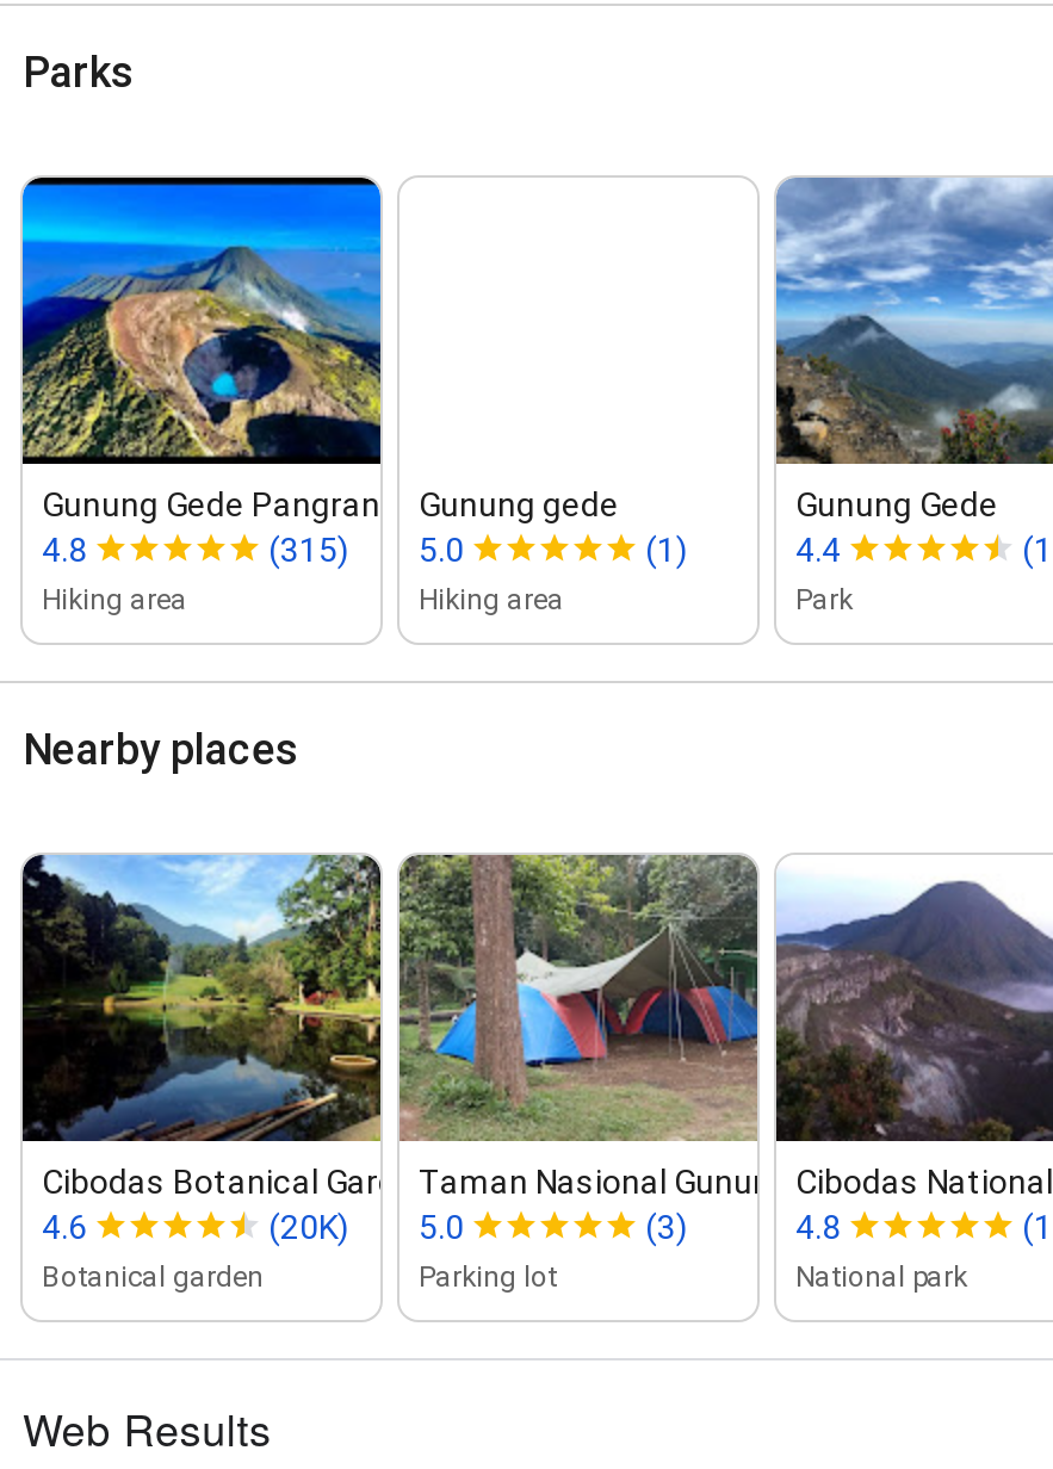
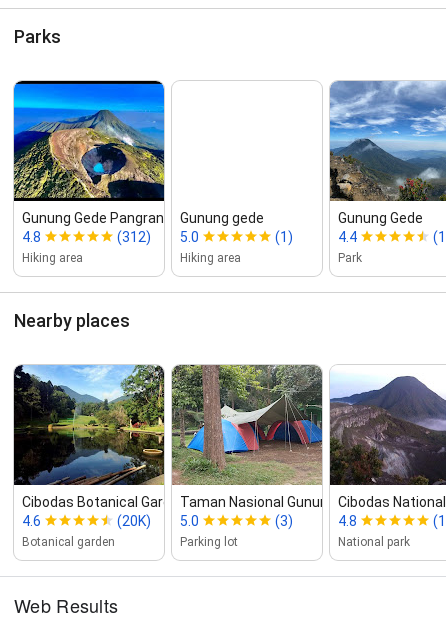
[268,530,464,568] (315) 5.0 -> [117,229,199,245] (312) 5.0

